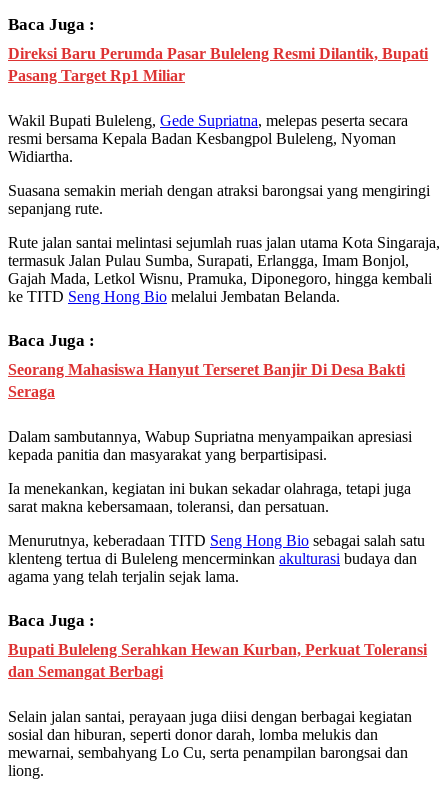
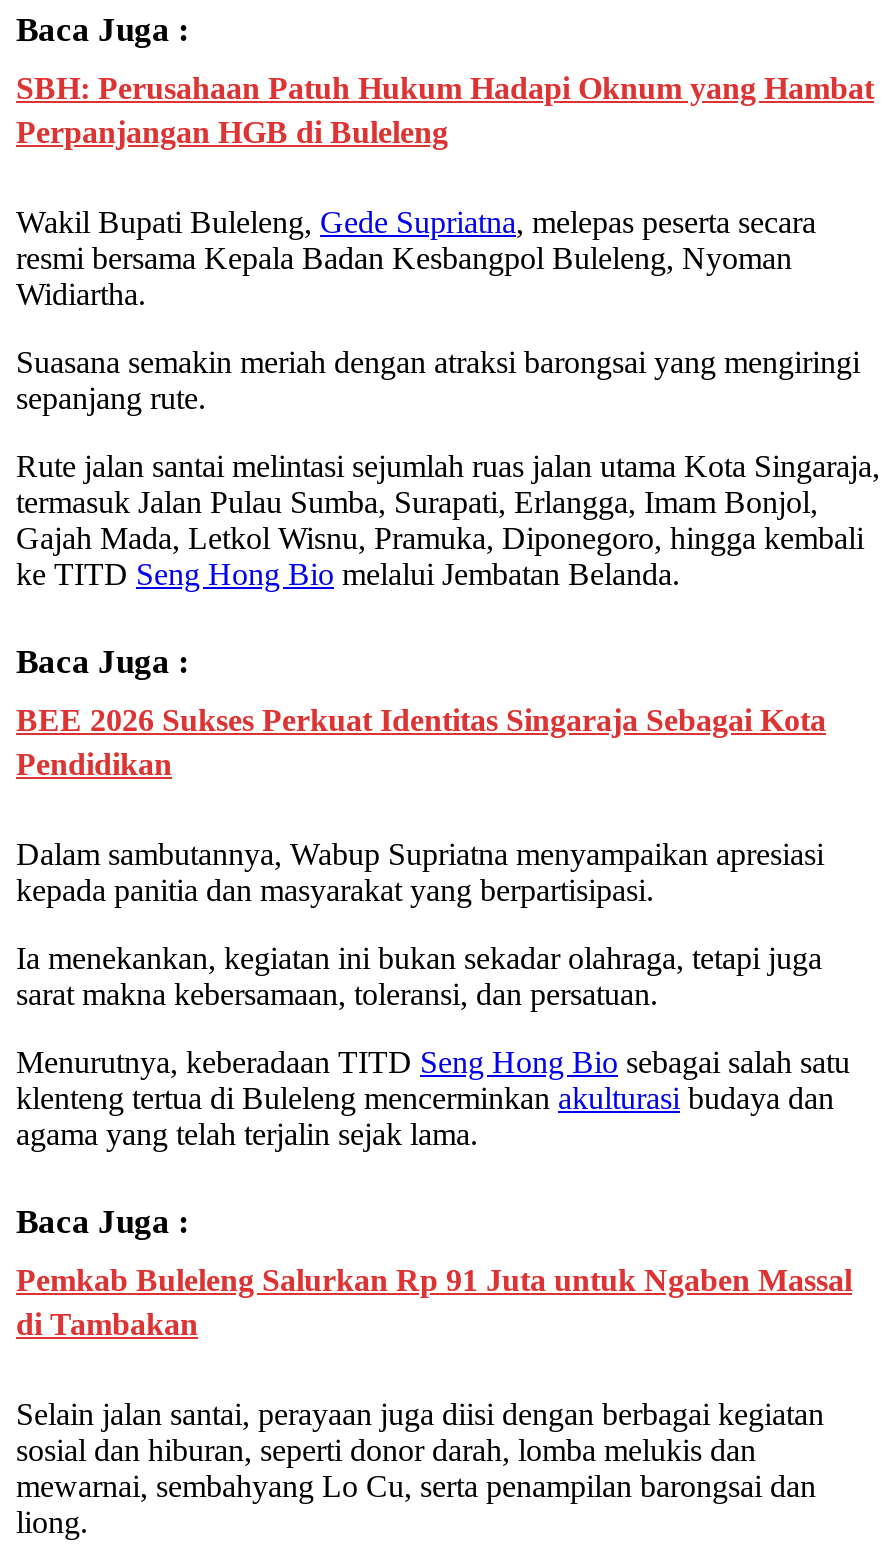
[8,45,428,84] Direksi Baru Perumda Pasar Buleleng Resmi Dilantik, Bupati | Pasang Target Rp1 Miliar -> [16,71,874,149] SBH: Perusahaan Patuh Hukum Hadapi Oknum yang Hambat | Perpanjangan HGB di Buleleng
[8,361,405,400] Seorang Mahasiswa Hanyut Terseret Banjir Di Desa Bakti | Seraga -> [16,703,826,781] BEE 2026 Sukses Perkuat Identitas Singaraja Sebagai Kota | Pendidikan
[8,641,427,680] Bupati Buleleng Serahkan Hewan Kurban, Perkuat Toleransi | dan Semangat Berbagi -> [16,1263,852,1341] Pemkab Buleleng Salurkan Rp 91 Juta untuk Ngaben Massal | di Tambakan

